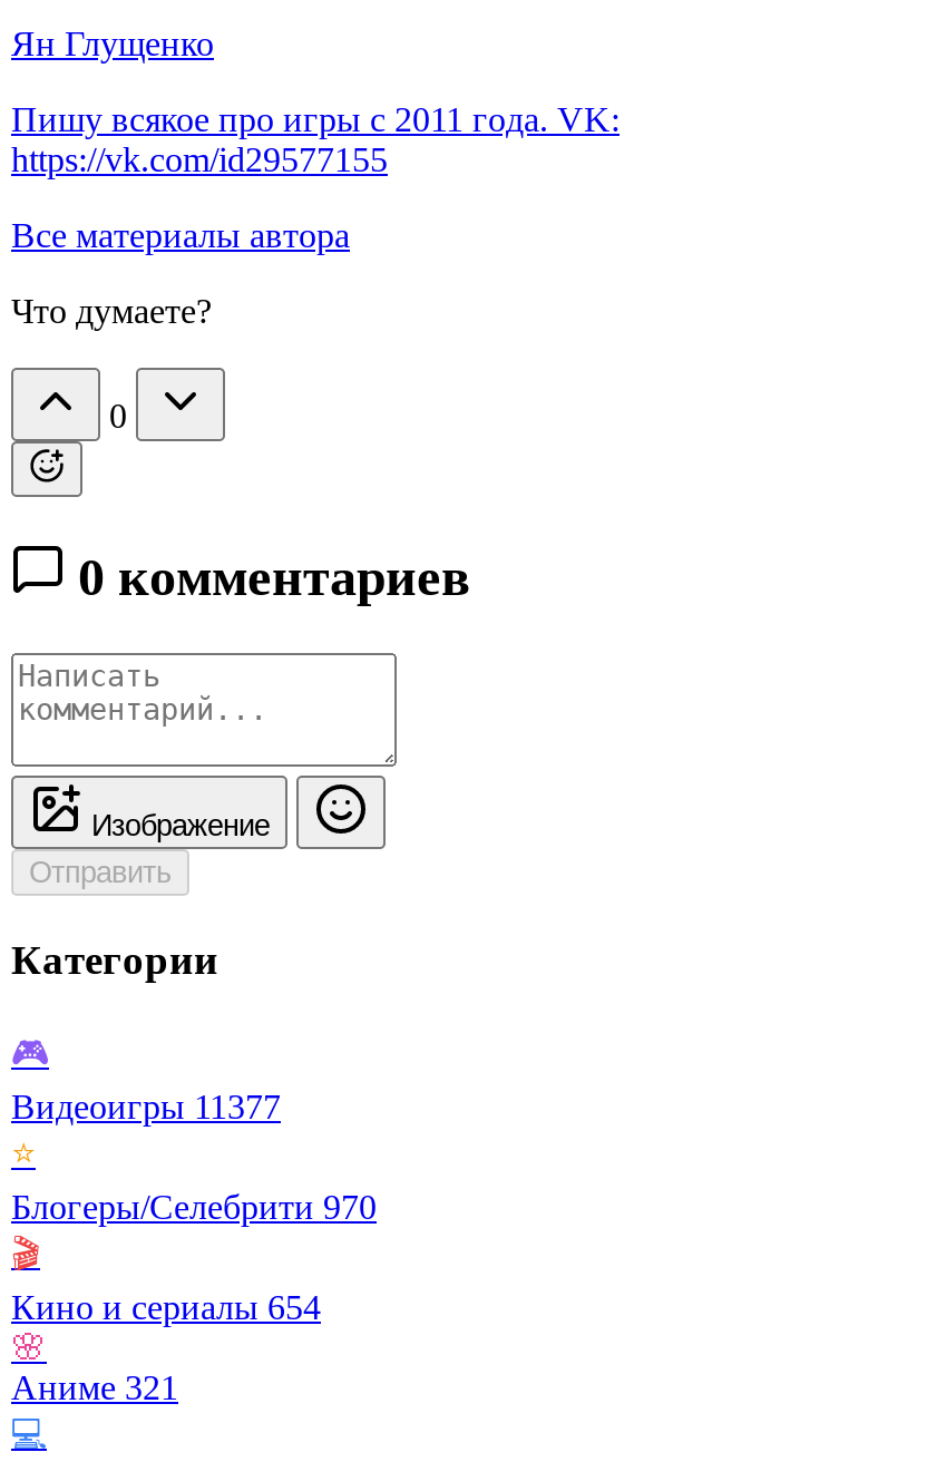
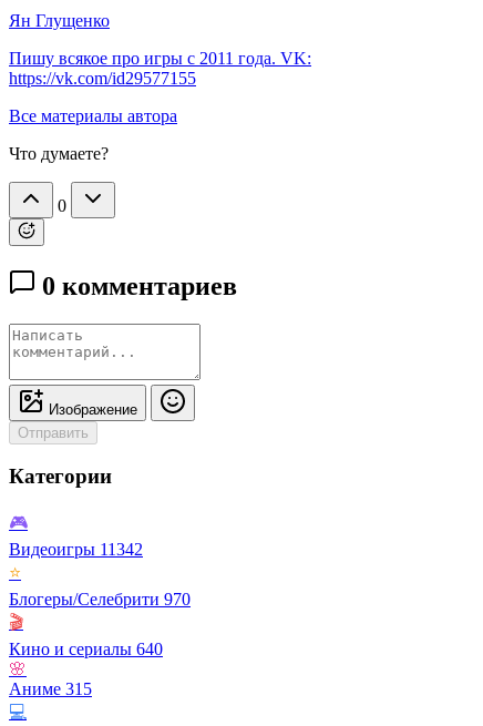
[11,1088,281,1126] Видеоигры 11377 -> [9,540,143,559] Видеоигры 11342
[11,1289,321,1326] Кино и сериалы 654 -> [9,640,163,659] Кино и сериалы 640
[11,1369,178,1407] Аниме 321 -> [9,680,92,699] Аниме 315

